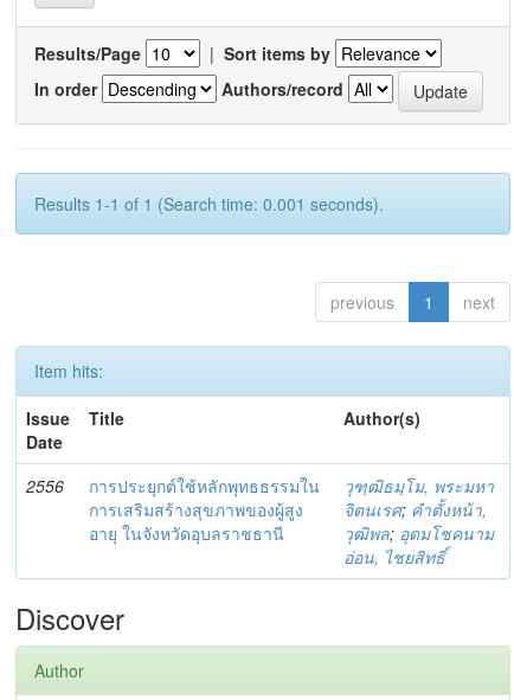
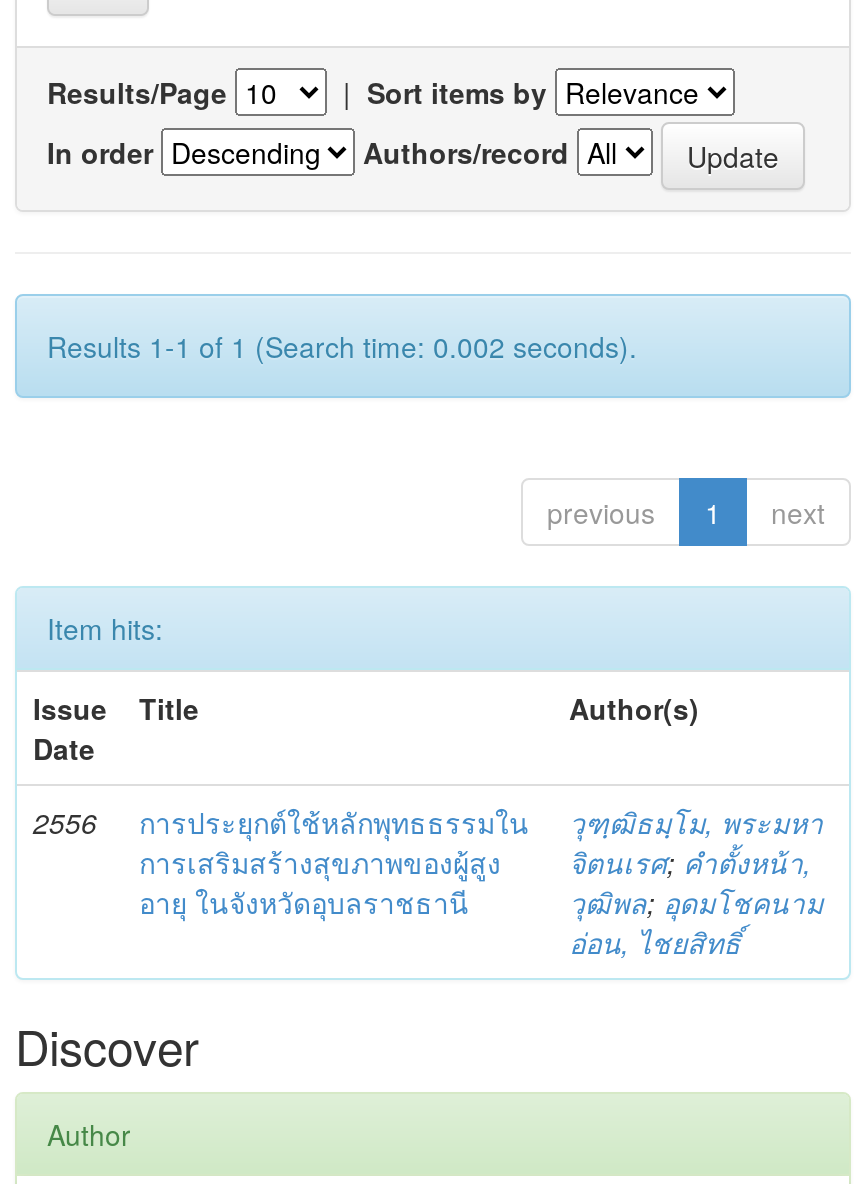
[34,192,384,216] Results 1-1 of 1 (Search time: 0.001 seconds). -> [47,326,637,366] Results 1-1 of 1 (Search time: 0.002 seconds).

